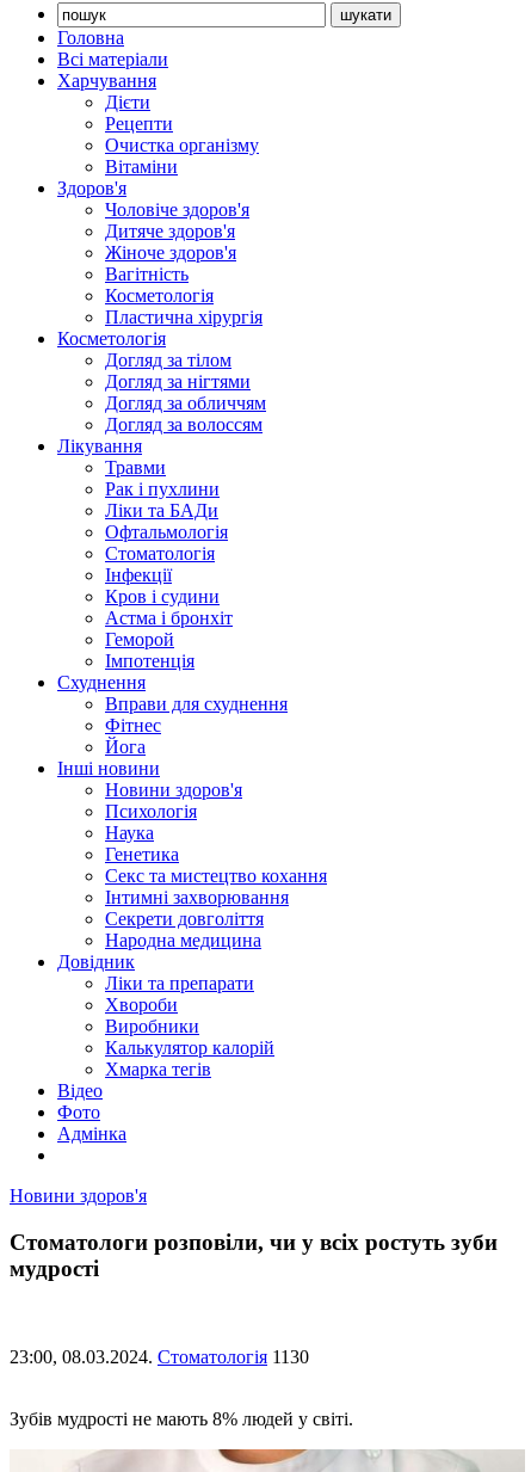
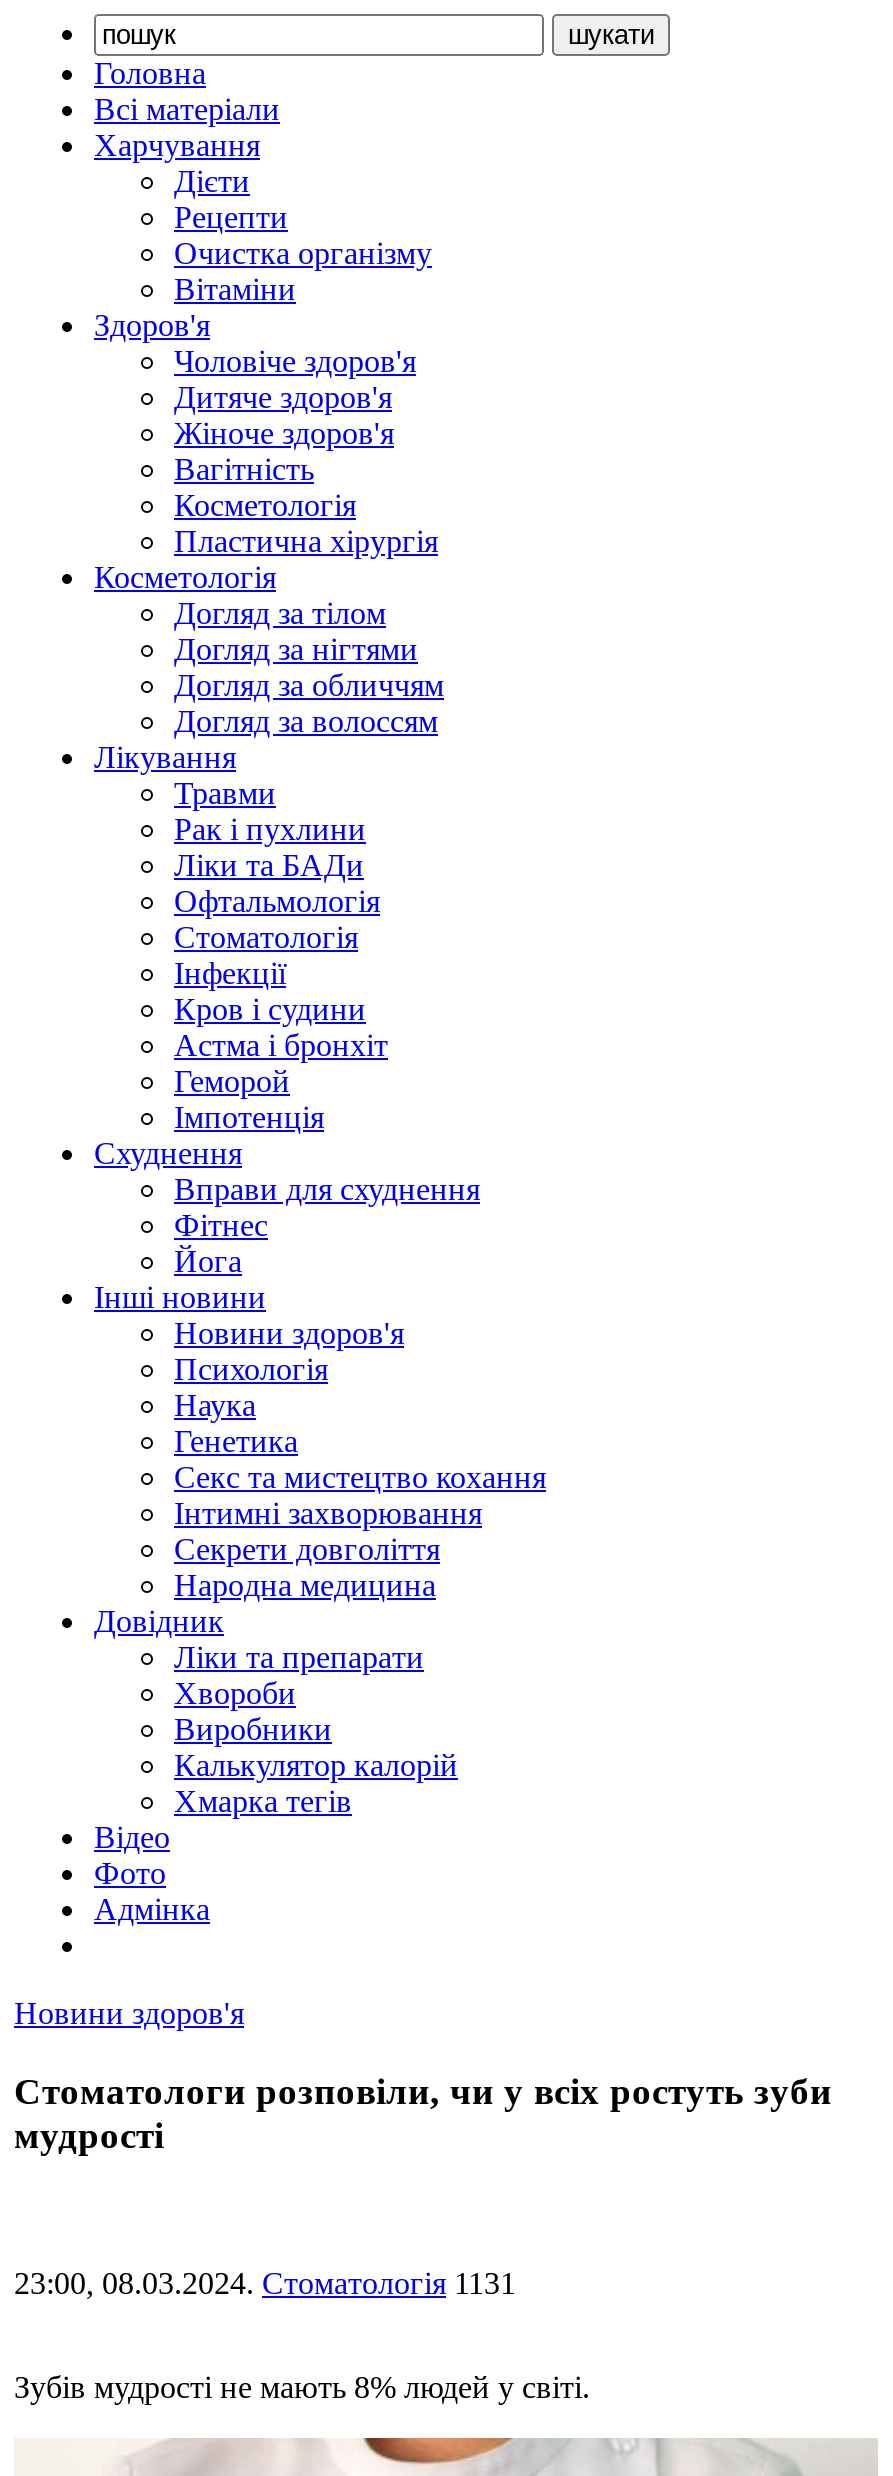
[10,1347,309,1367] 23:00, 08.03.2024. Стоматологія 1130 -> [14,2267,516,2301] 23:00, 08.03.2024. Стоматологія 1131

